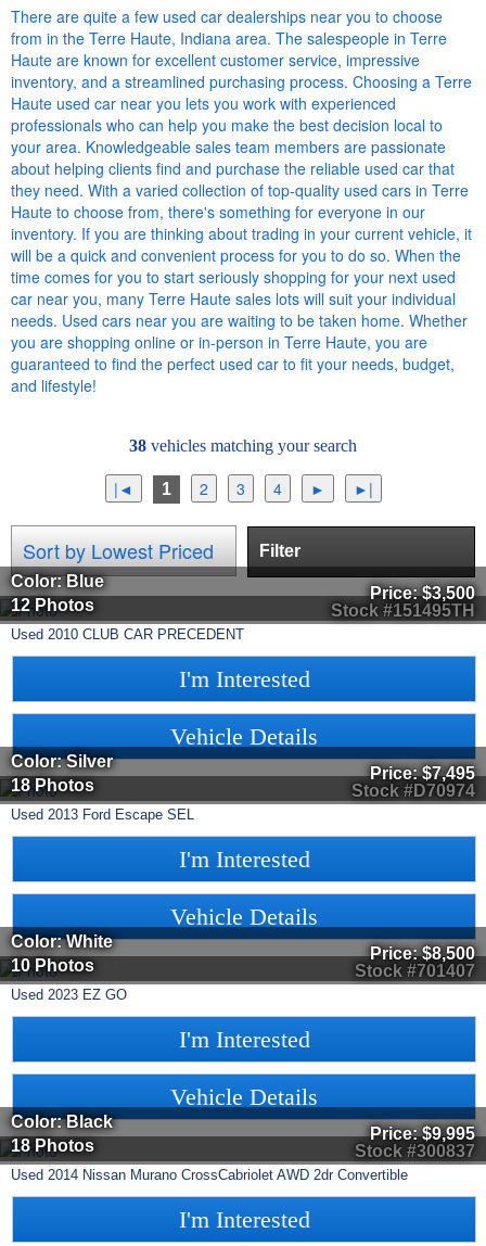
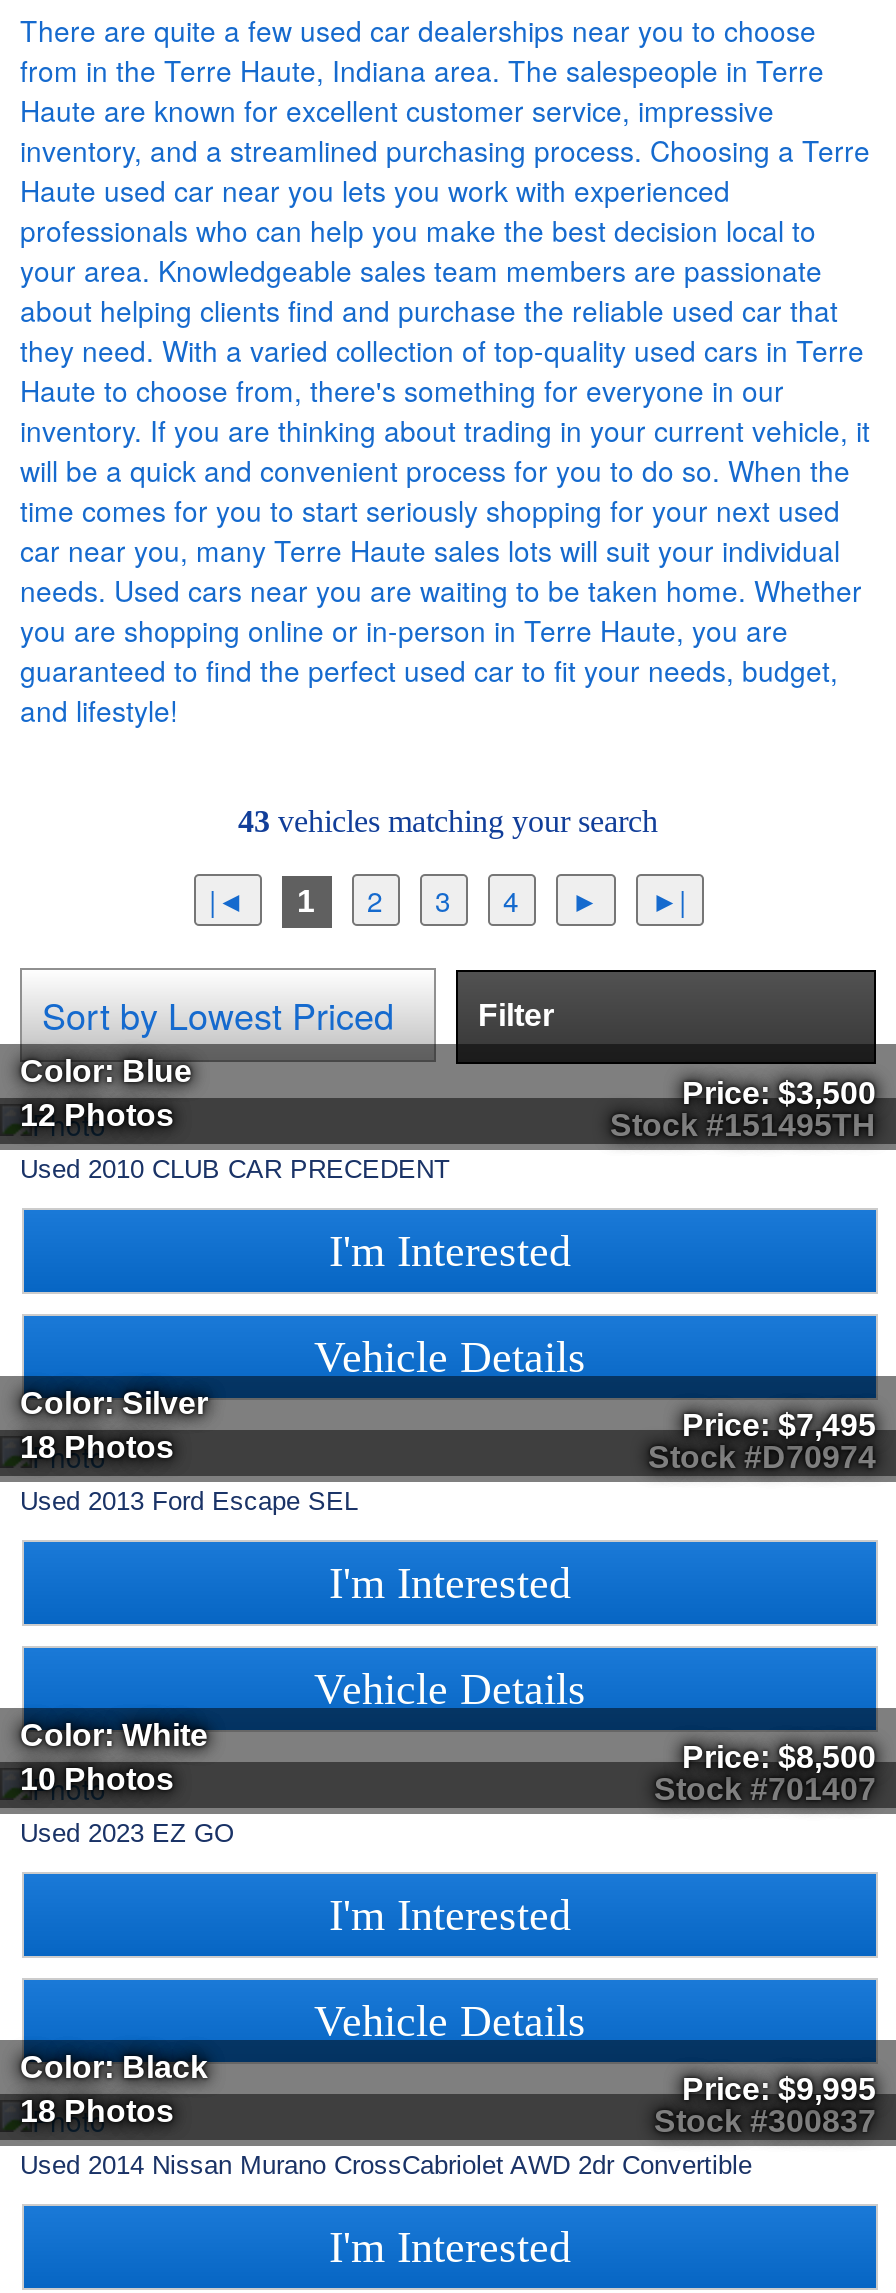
[129,437,357,455] 38 vehicles matching your search -> [238,805,658,839] 43 vehicles matching your search

